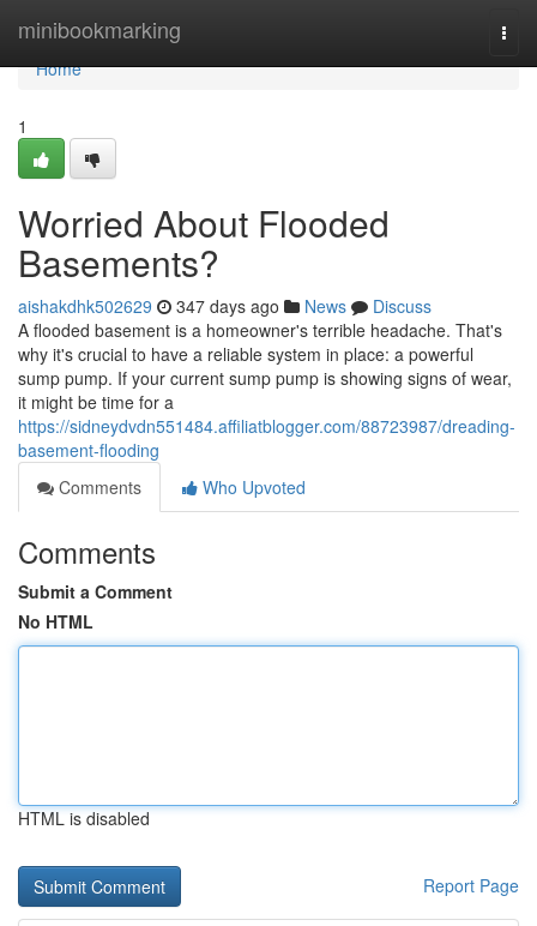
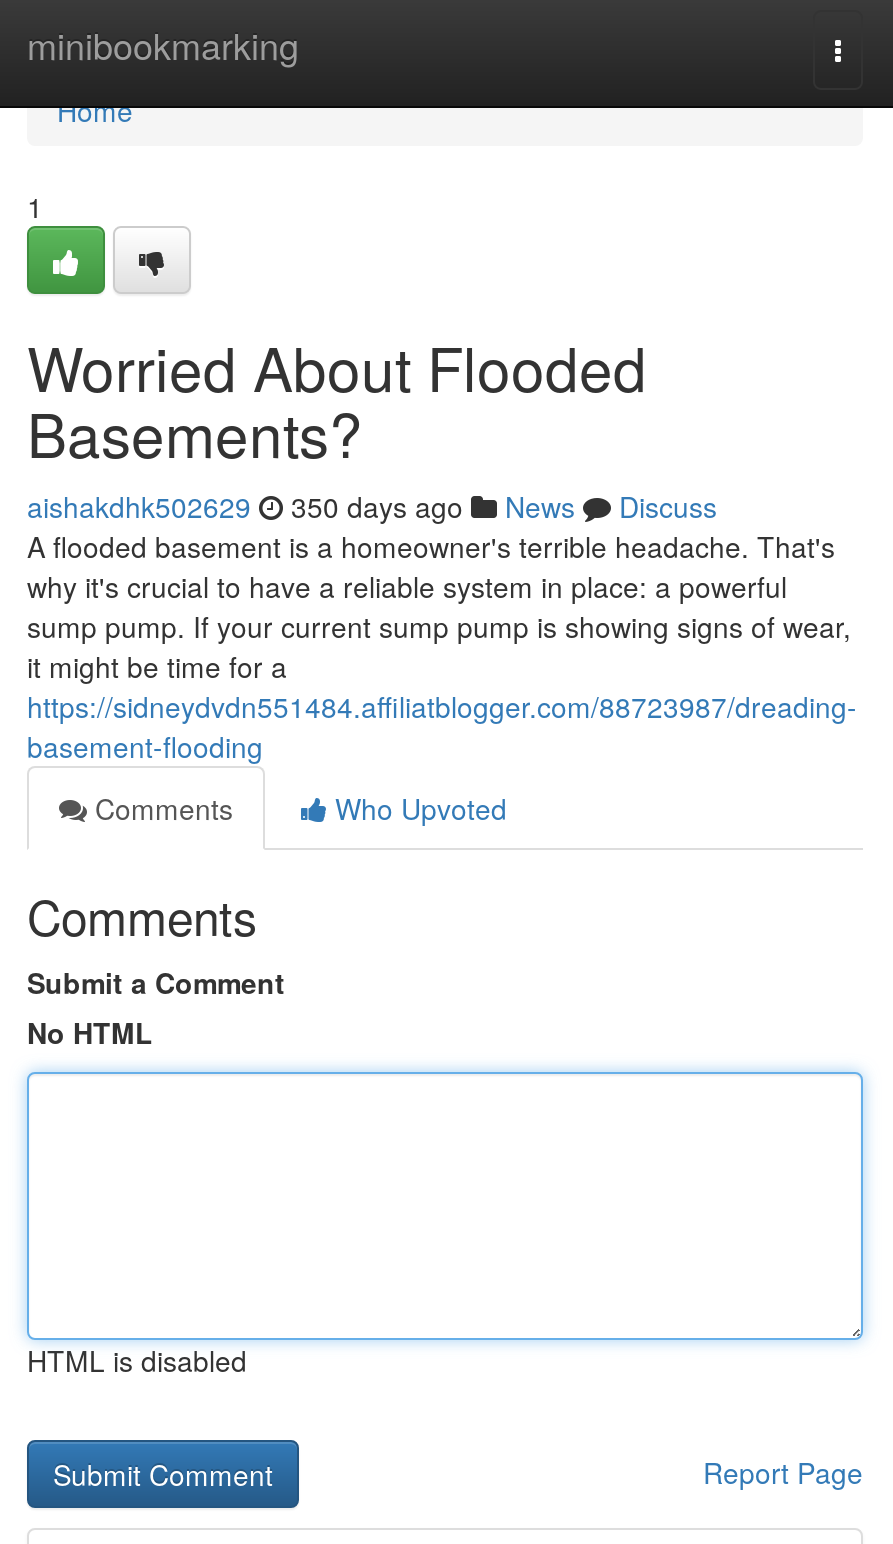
[18,294,432,318] aishakdhk502629 347 days ago News Discuss -> [27,486,717,526] aishakdhk502629 350 days ago News Discuss

